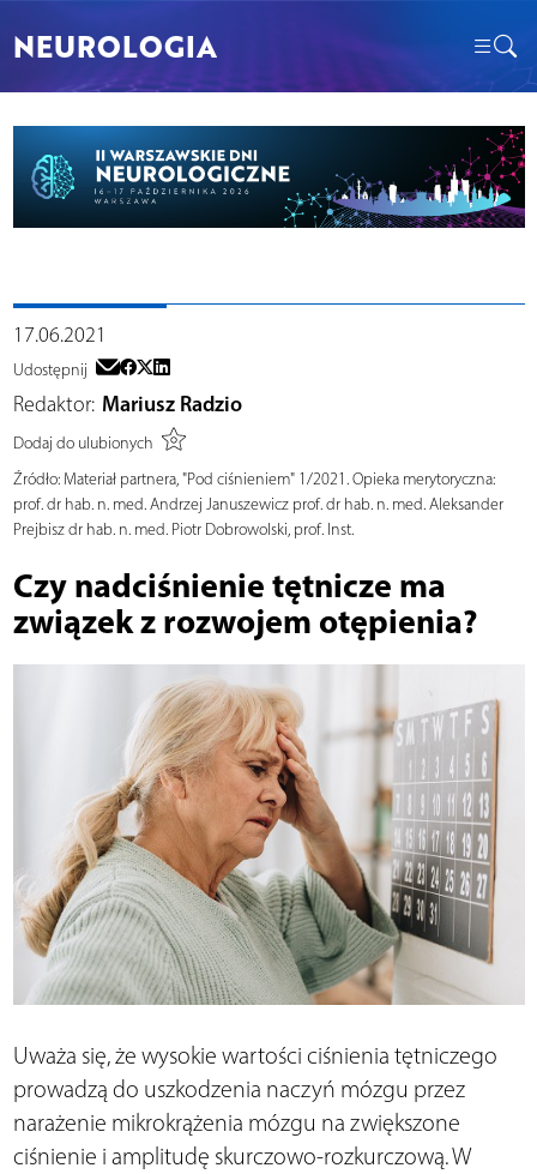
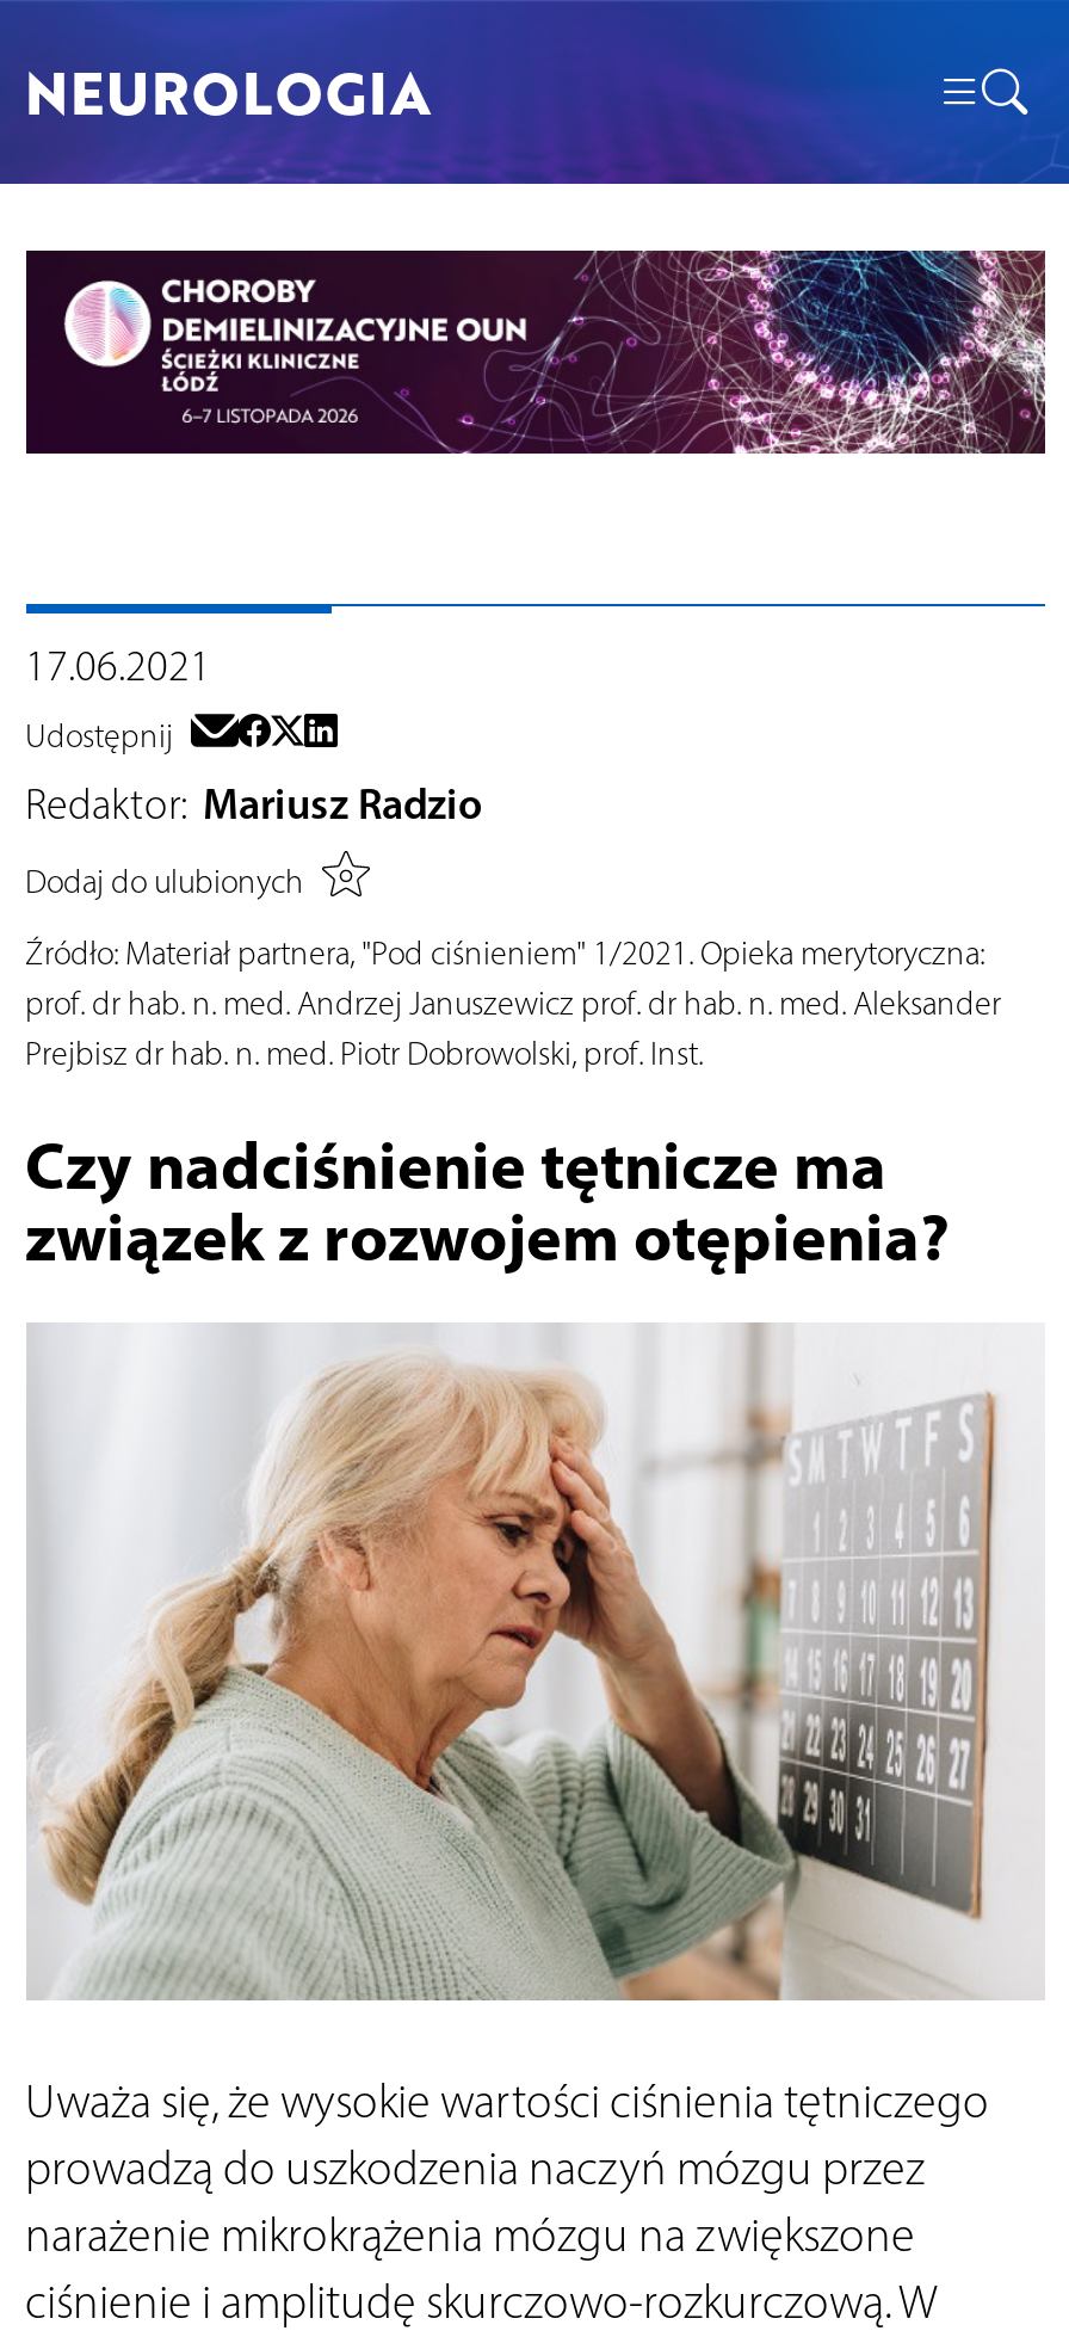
[12,125,526,229] [image] -> [24,248,1048,456] [image]

